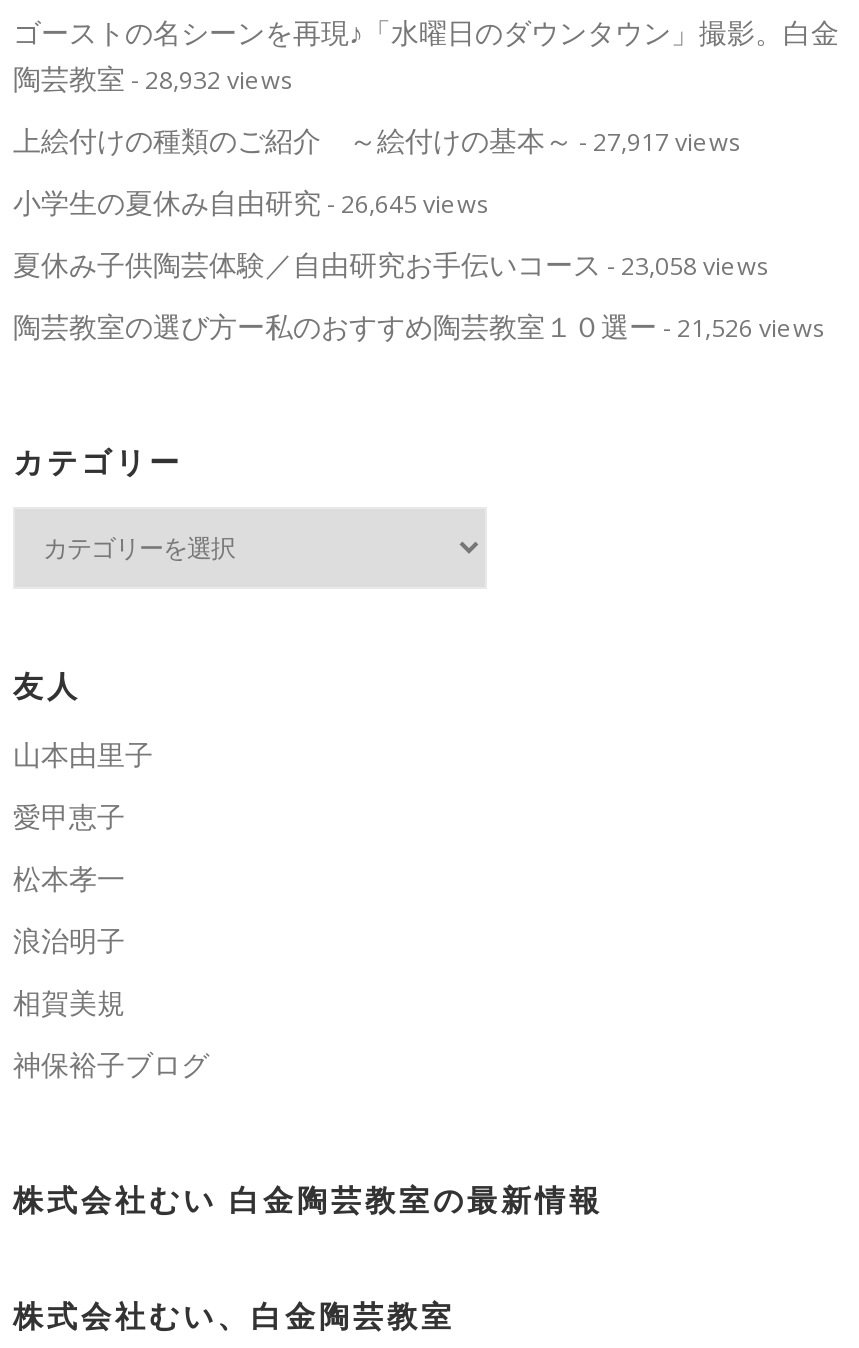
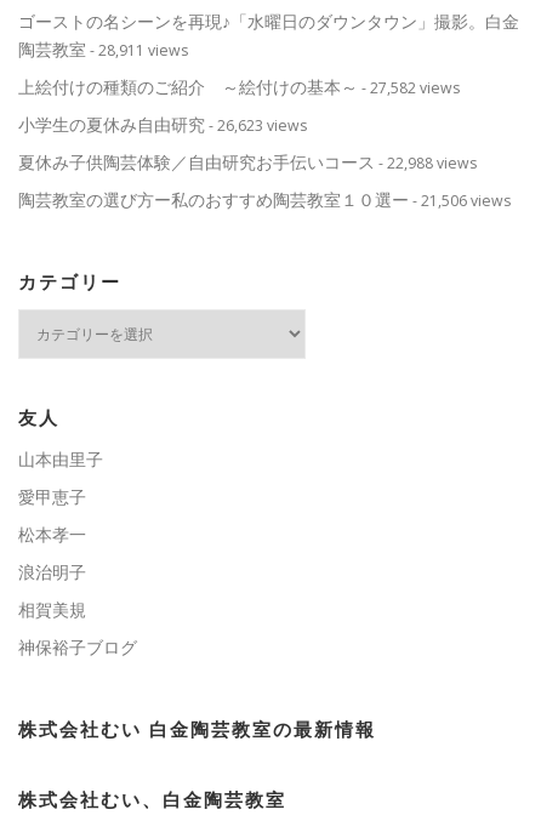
[13,59,293,97] 陶芸教室- 28,932 views -> [18,37,188,61] 陶芸教室- 28,911 views
[13,121,741,159] 上絵付けの種類のご紹介 ～絵付けの基本～- 27,917 views -> [18,75,460,98] 上絵付けの種類のご紹介 ～絵付けの基本～- 27,582 views
[13,183,489,221] 小学生の夏休み自由研究- 26,645 views -> [18,113,307,136] 小学生の夏休み自由研究- 26,623 views
[13,245,769,283] 夏休み子供陶芸体験／自由研究お手伝いコース- 23,058 views -> [18,150,477,173] 夏休み子供陶芸体験／自由研究お手伝いコース- 22,988 views
[13,307,825,345] 陶芸教室の選び方ー私のおすすめ陶芸教室１０選ー- 21,526 views -> [18,188,511,211] 陶芸教室の選び方ー私のおすすめ陶芸教室１０選ー- 21,506 views

